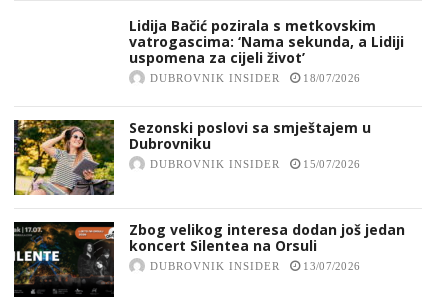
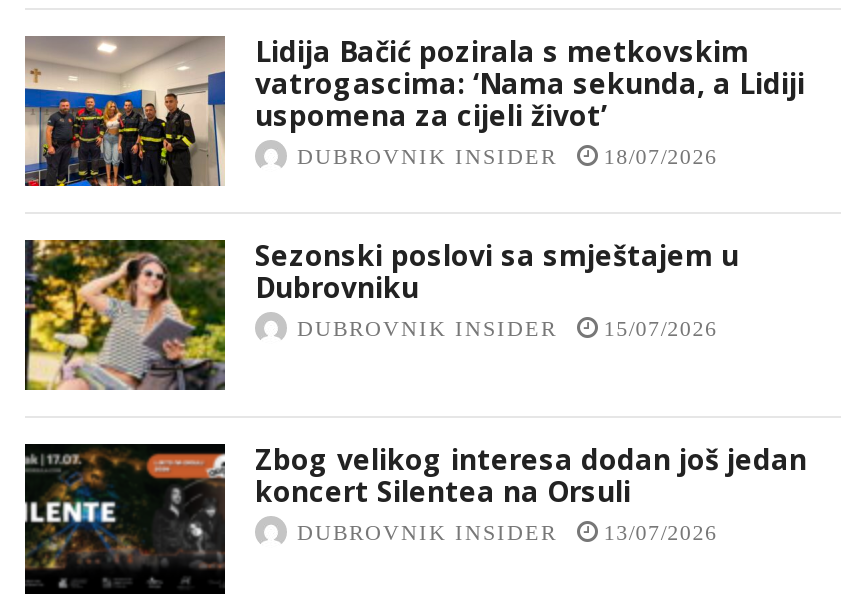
none -> [23,34,227,188] [image]

